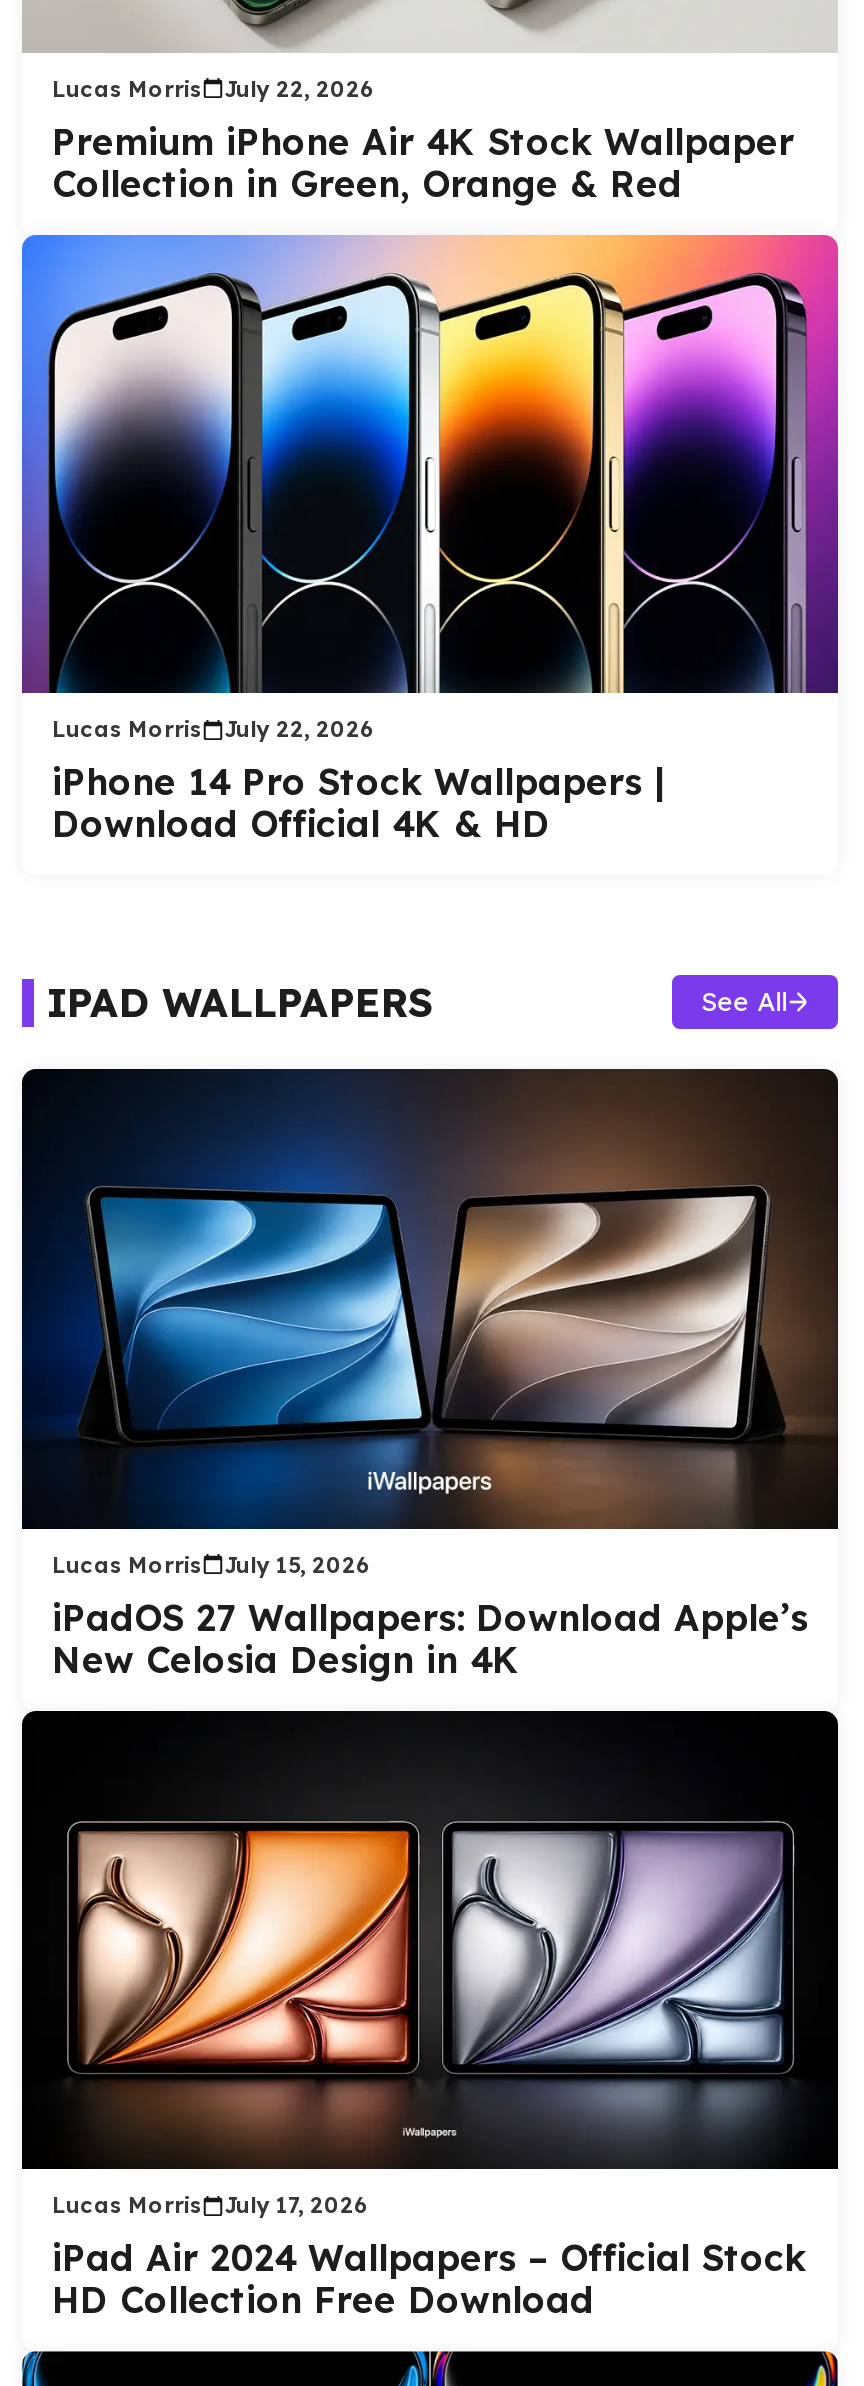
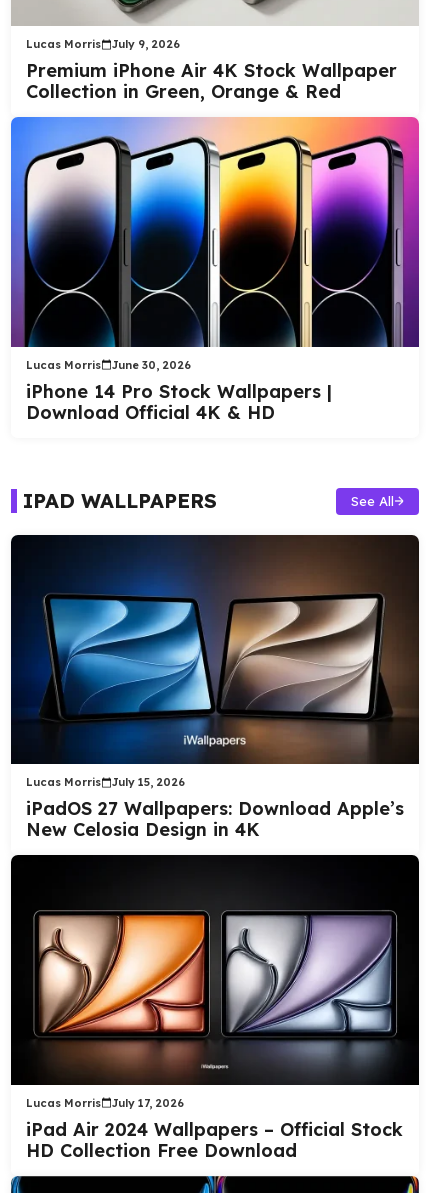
[52,74,374,102] Lucas Morris July 22, 2026 -> [26,37,180,51] Lucas Morris July 9, 2026
[52,715,374,743] Lucas Morris July 22, 2026 -> [26,357,191,371] Lucas Morris June 30, 2026

